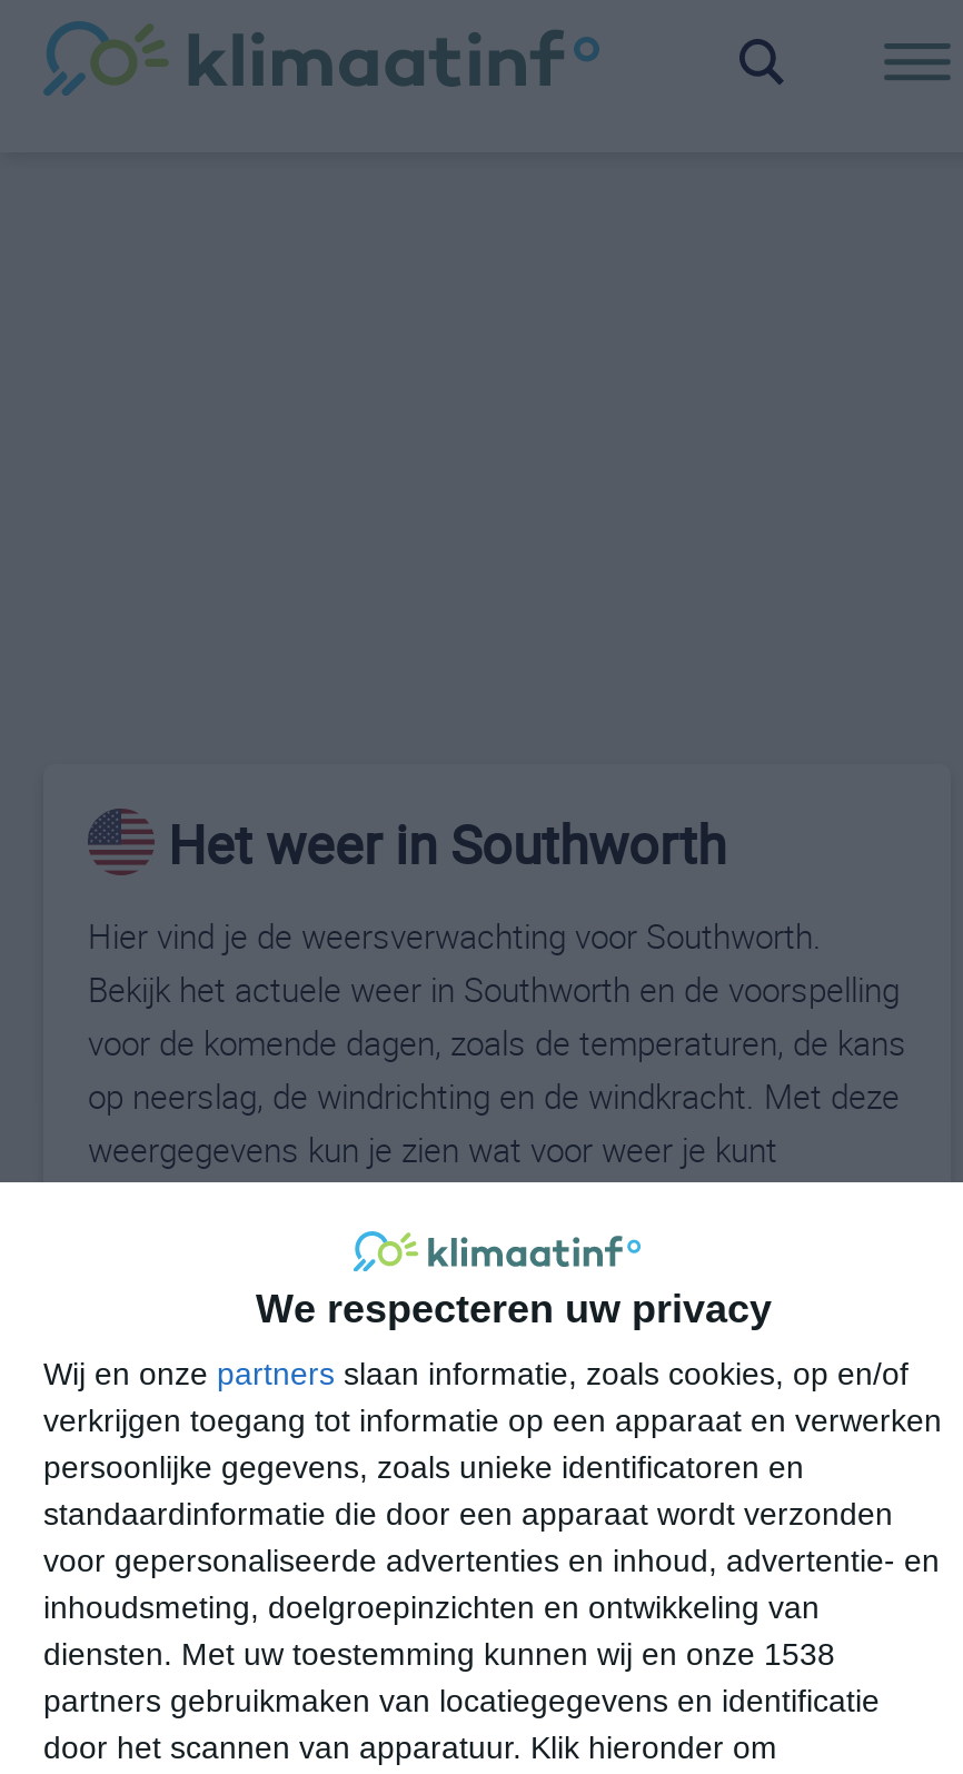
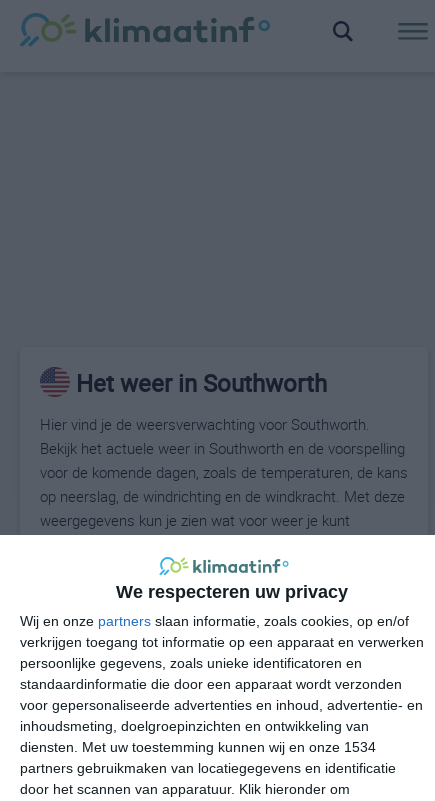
[43,1637,835,1672] diensten. Met uw toestemming kunnen wij en onze 1538 -> [20,739,376,755] diensten. Met uw toestemming kunnen wij en onze 1534

